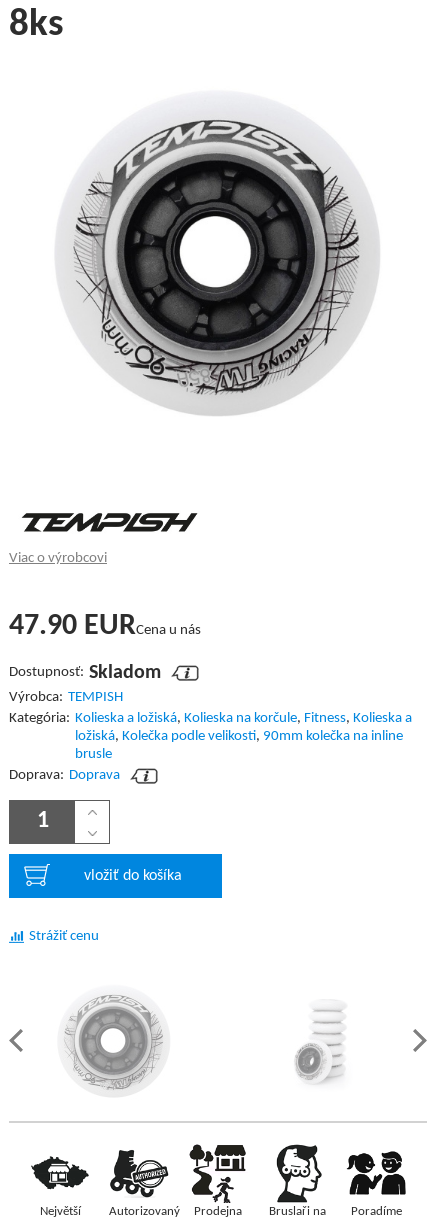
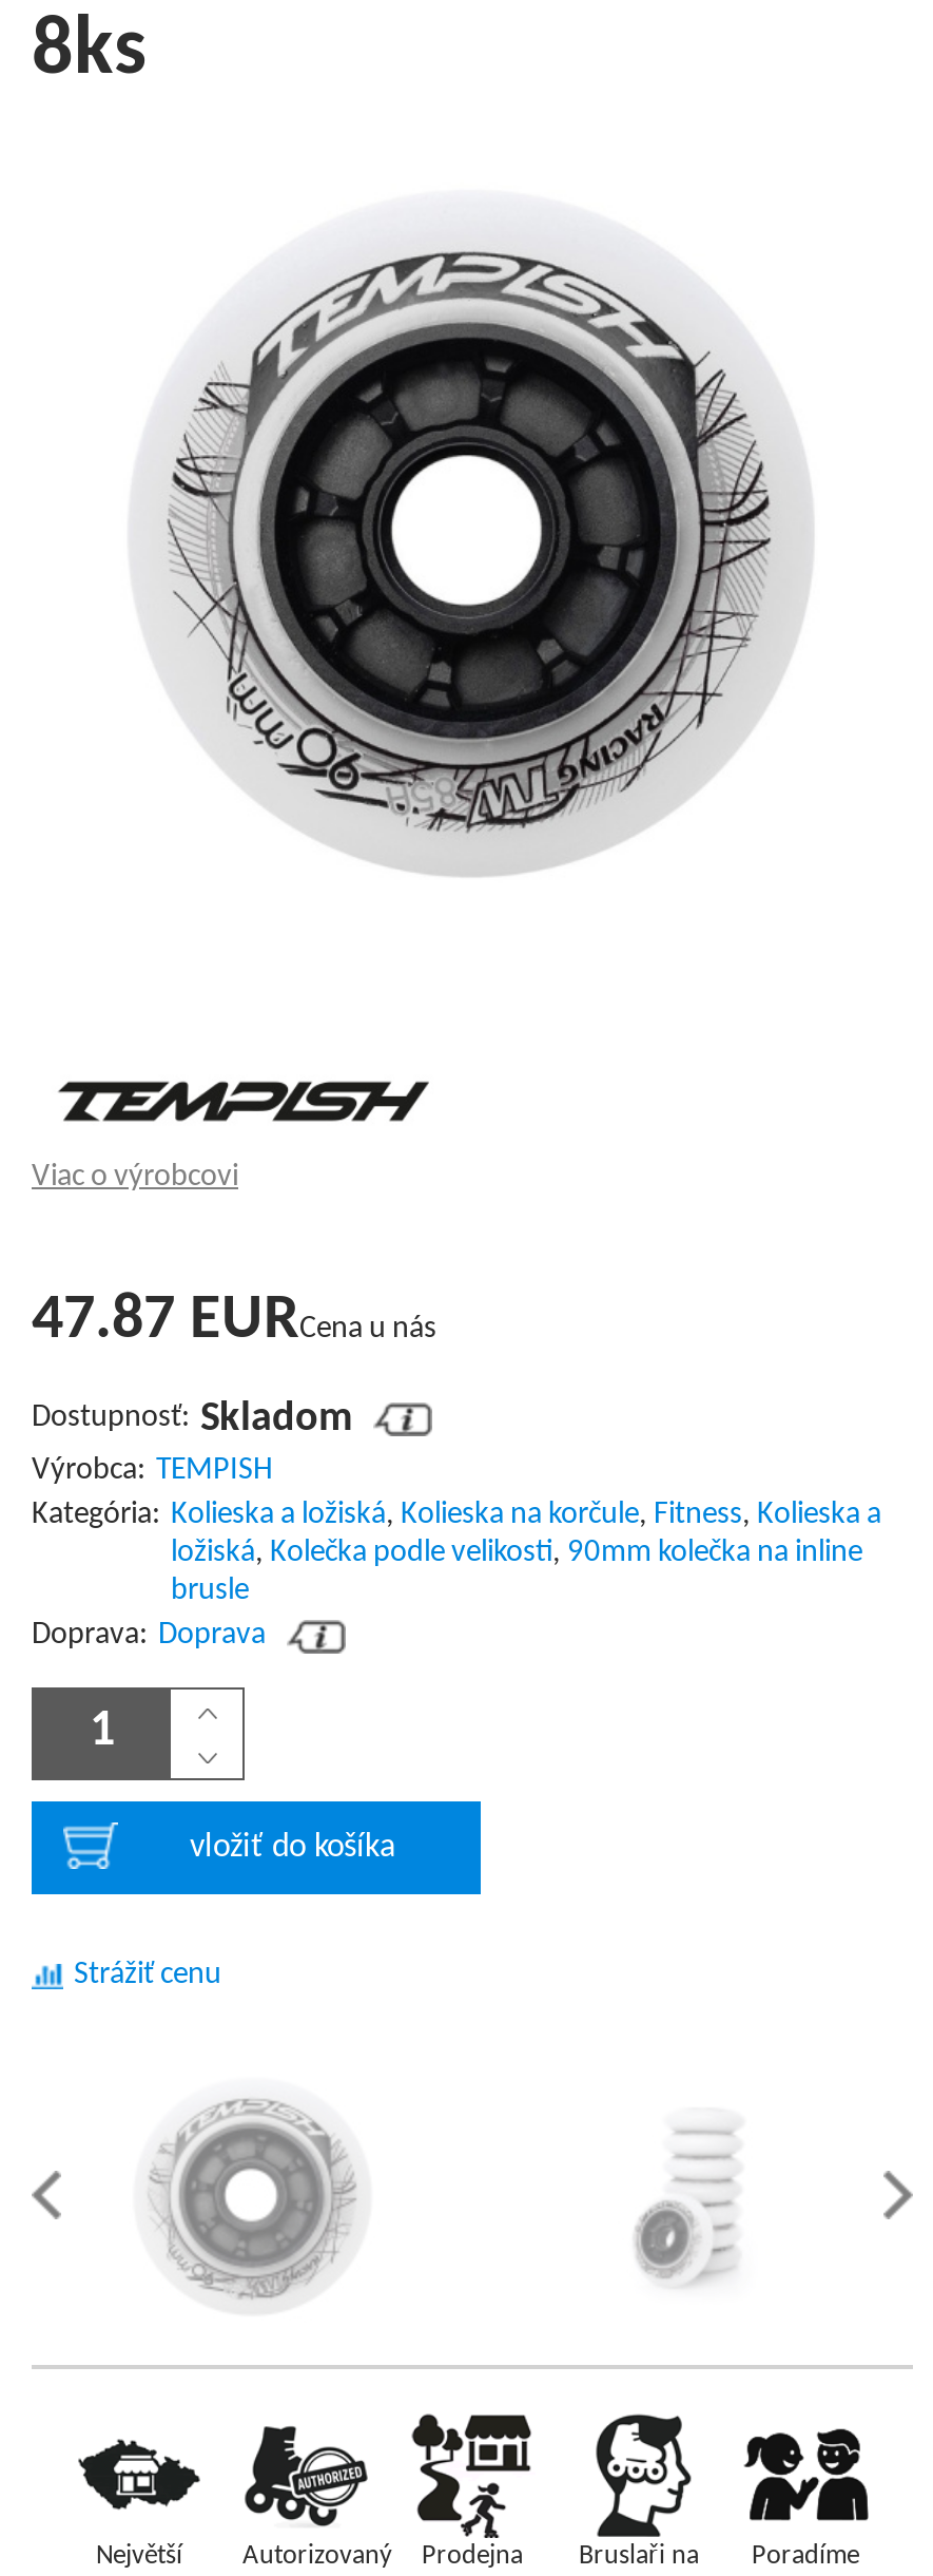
[9,611,201,642] 47.90 EURCena u nás -> [32,1288,436,1353] 47.87 EURCena u nás

